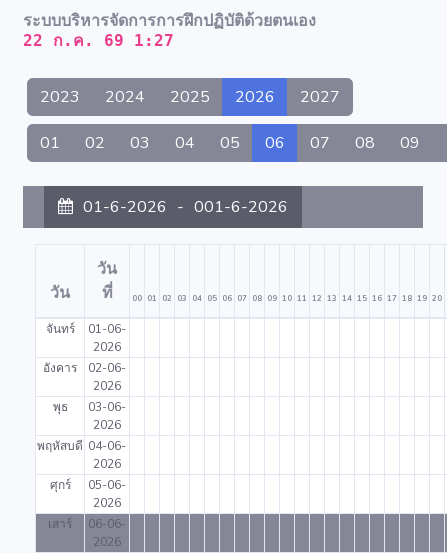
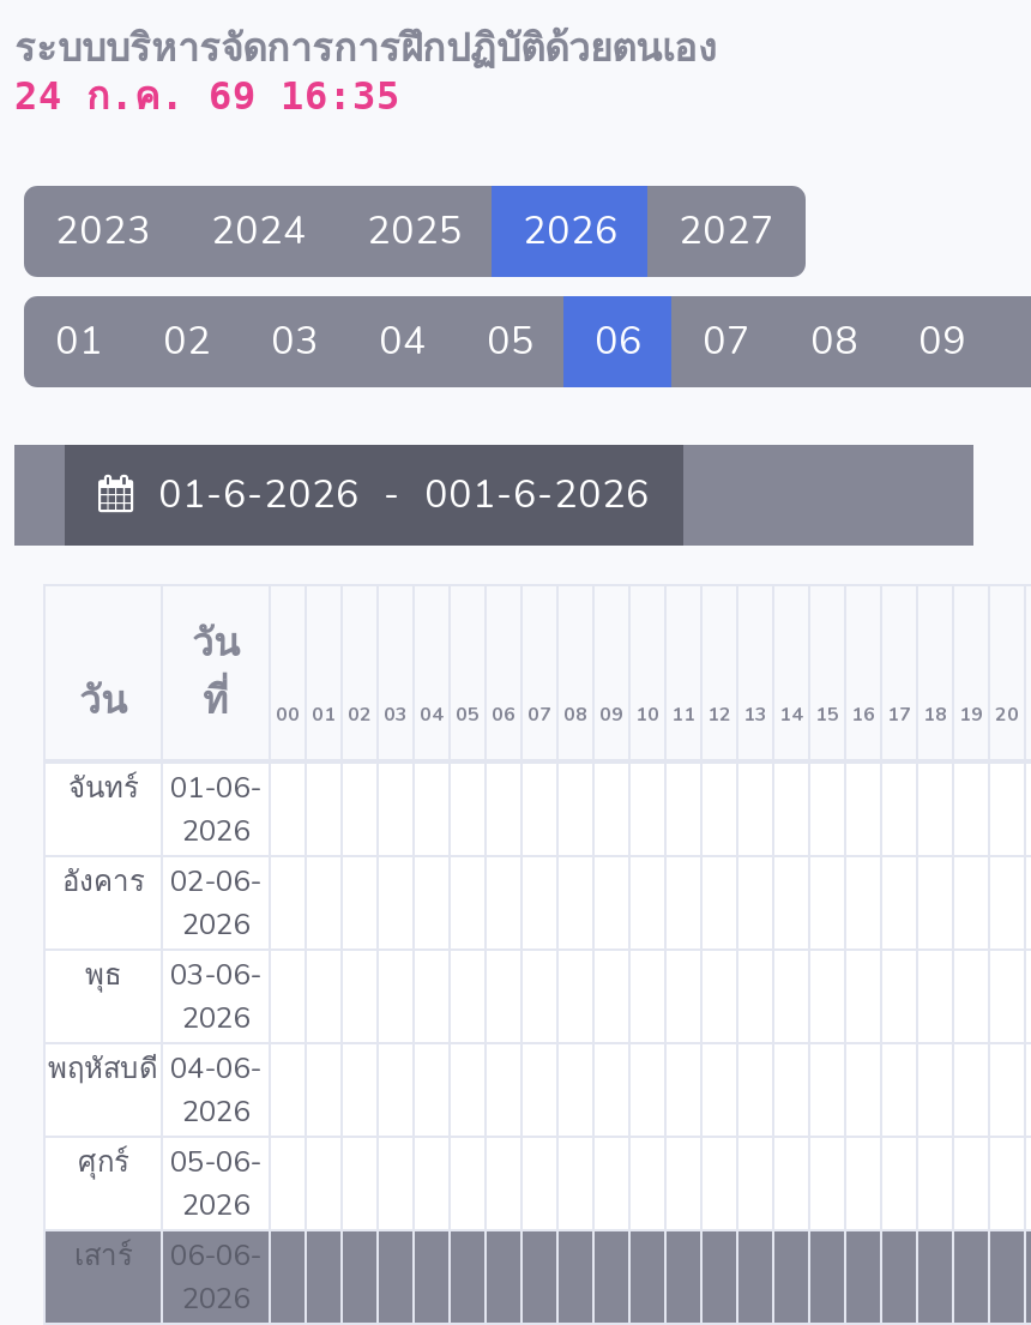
[23,31,174,50] 22 ก.ค. 69 1:27 -> [14,73,400,119] 24 ก.ค. 69 16:35

